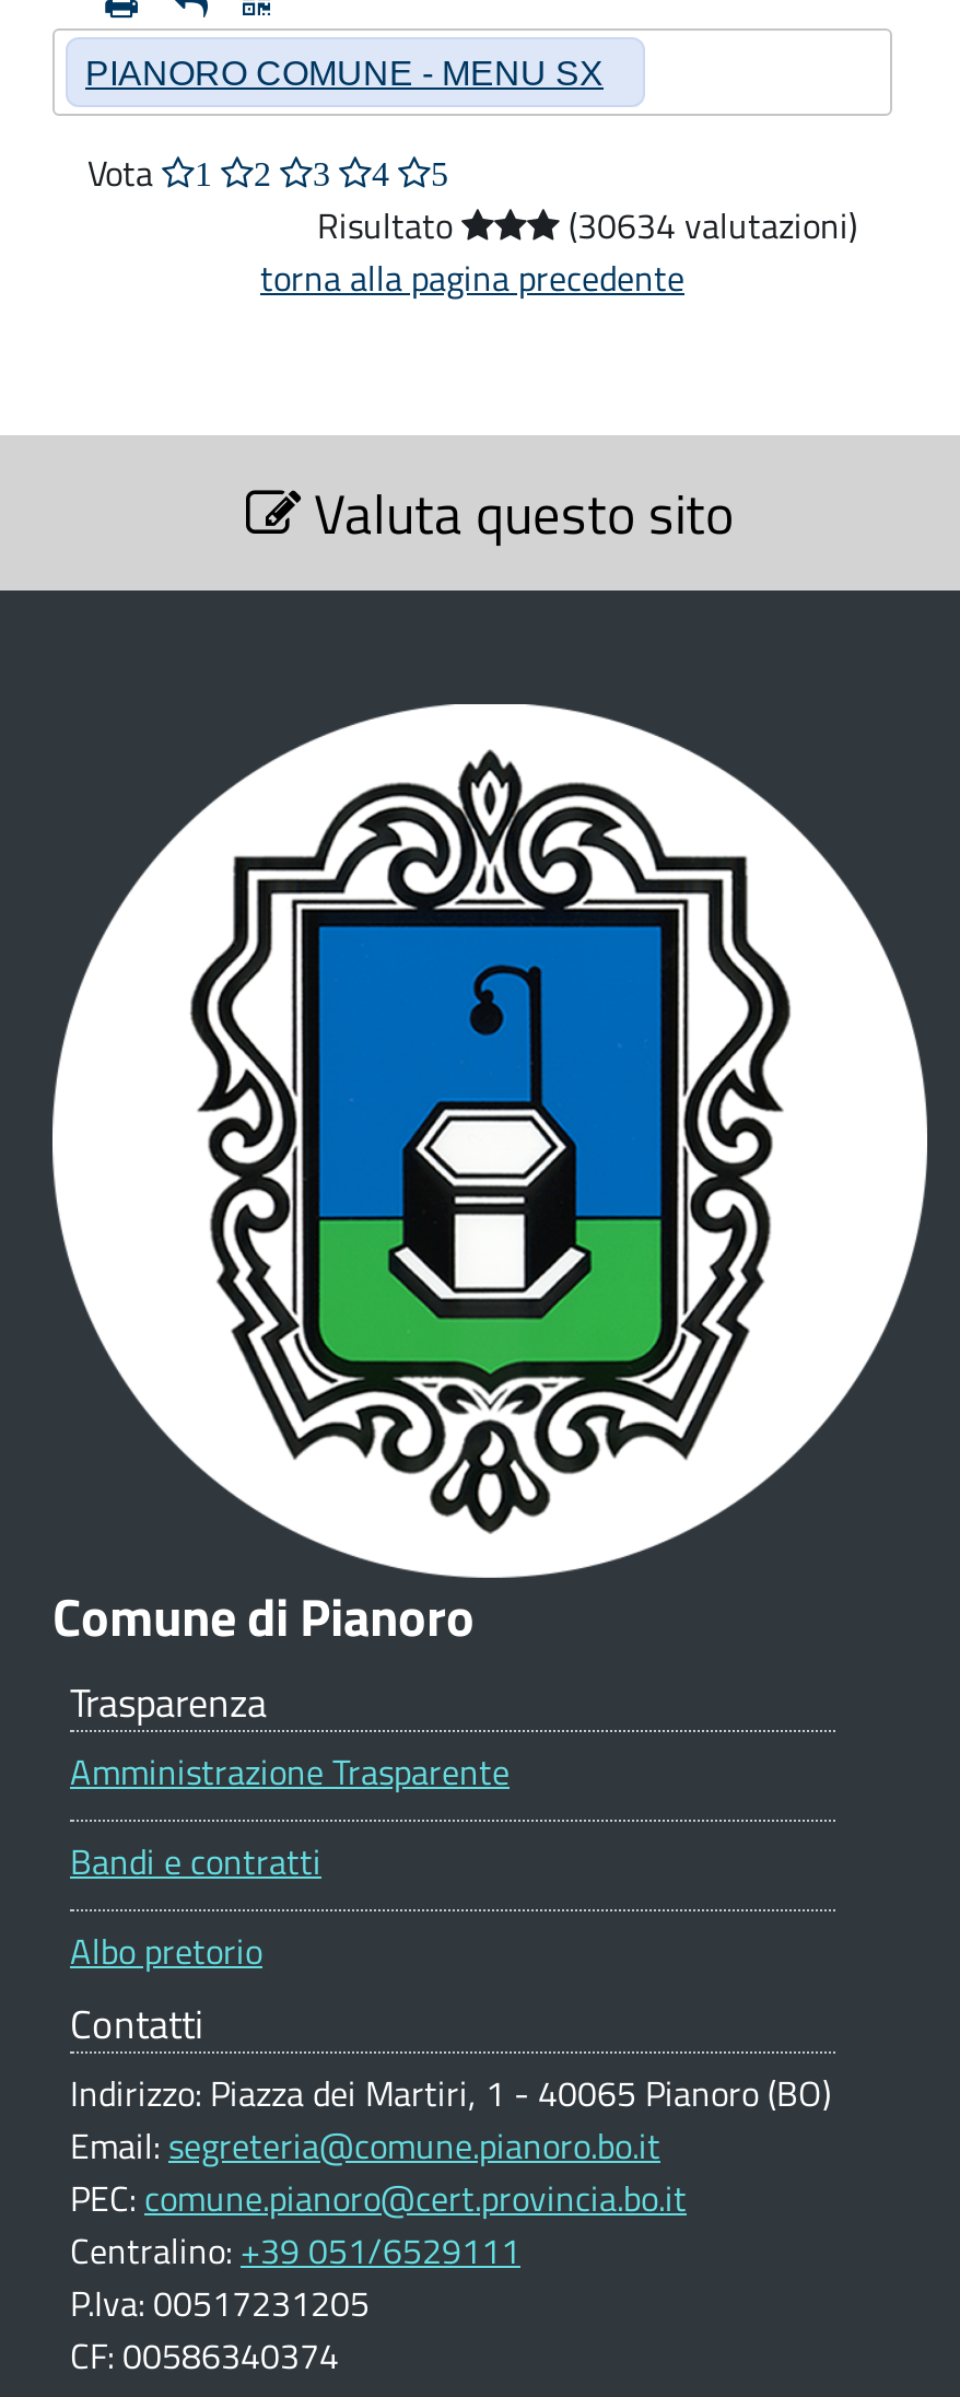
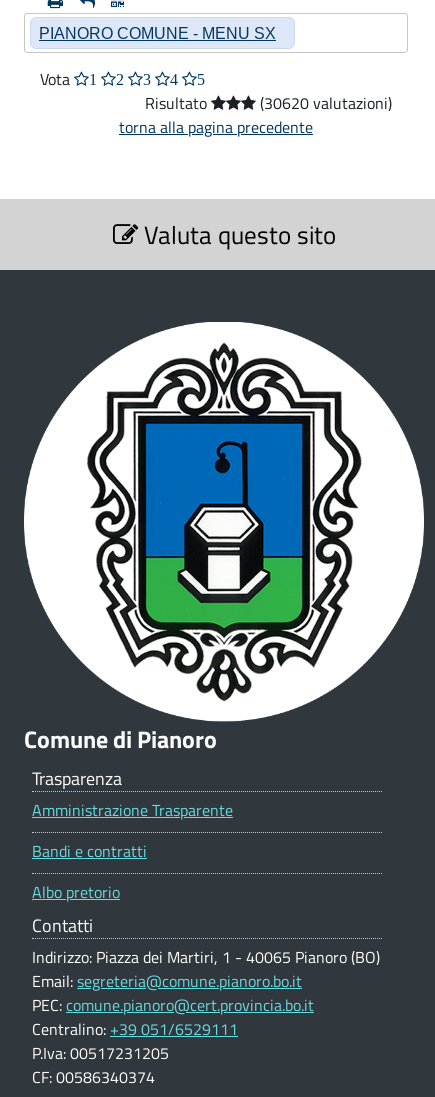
[317,199,857,252] Risultato (30634 valutazioni) -> [145,91,392,115] Risultato (30620 valutazioni)

